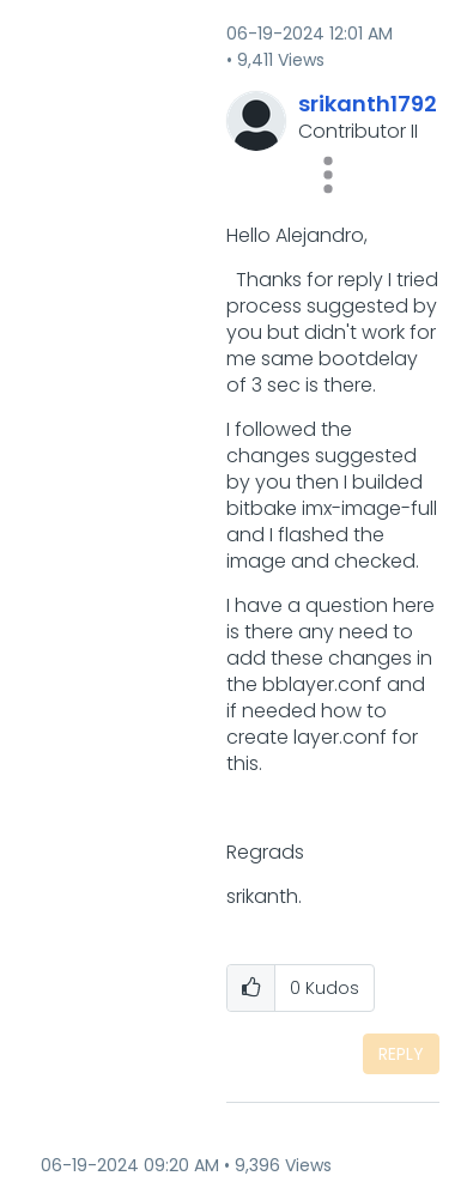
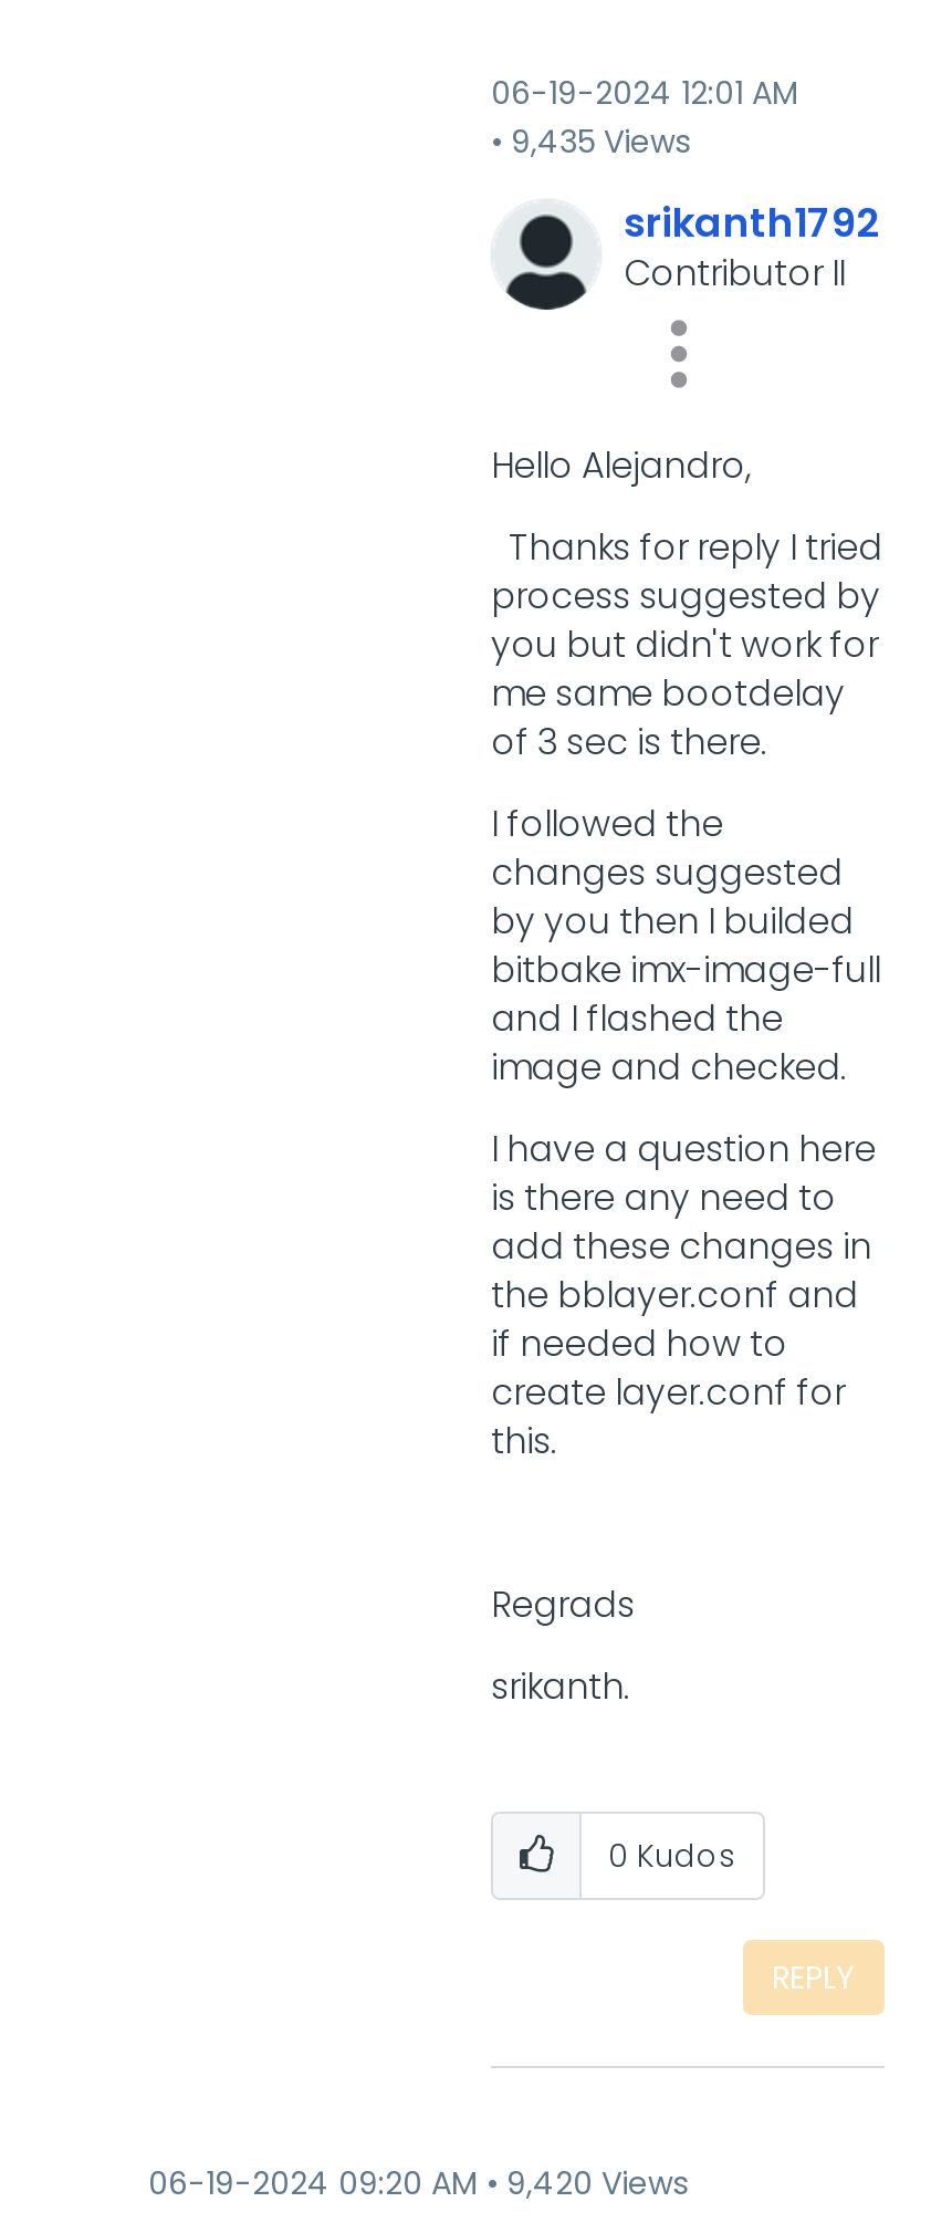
[237,48,325,72] 9,411 Views -> [511,119,690,164] 9,435 Views
[41,1153,332,1177] 06-19-2024 09:20 AM 9,396 Views -> [148,2161,688,2205] 06-19-2024 09:20 AM 9,420 Views

